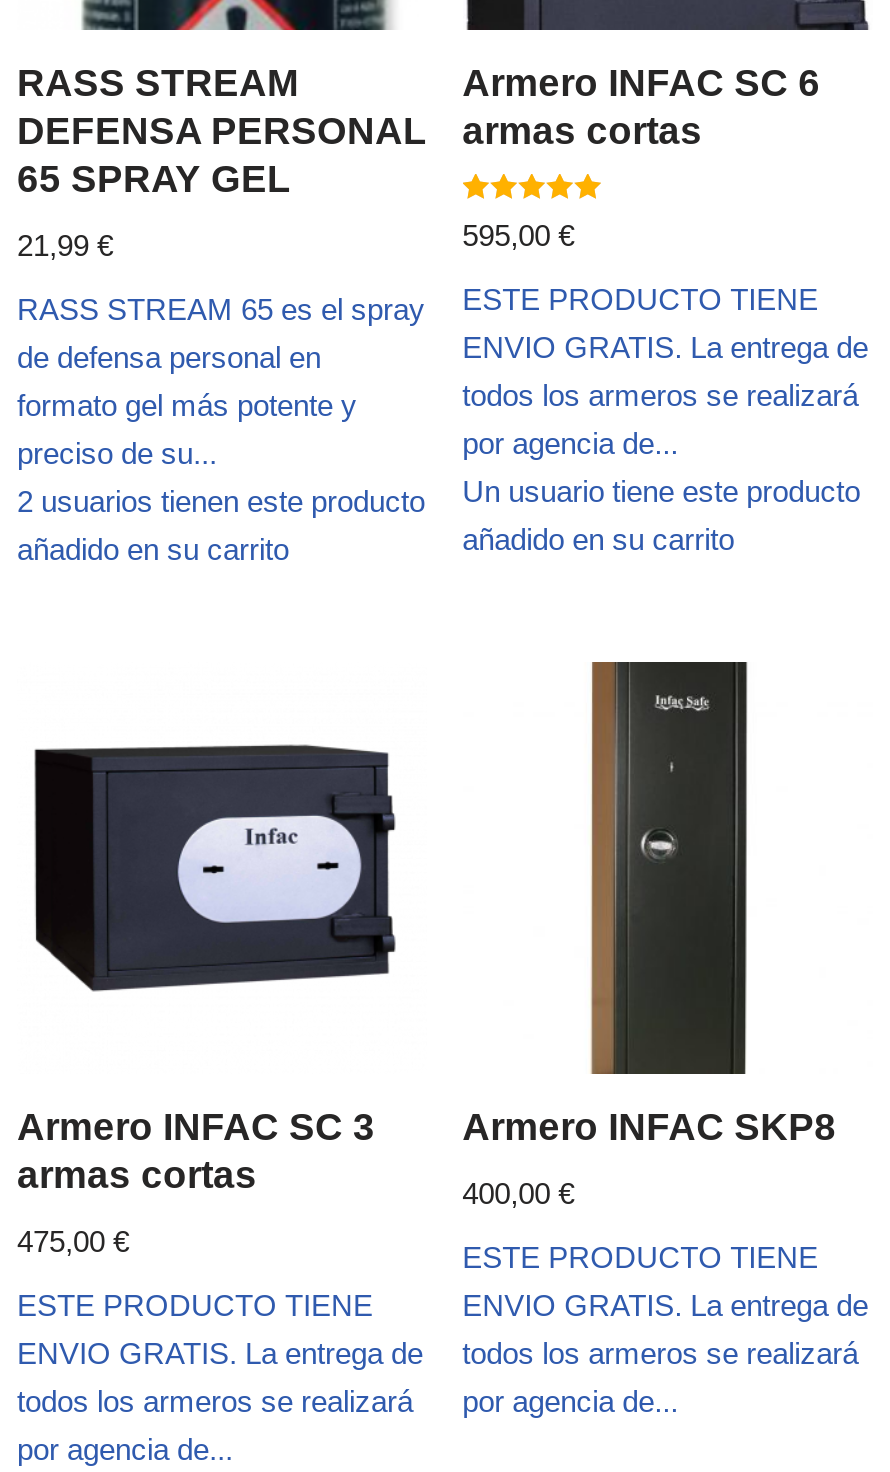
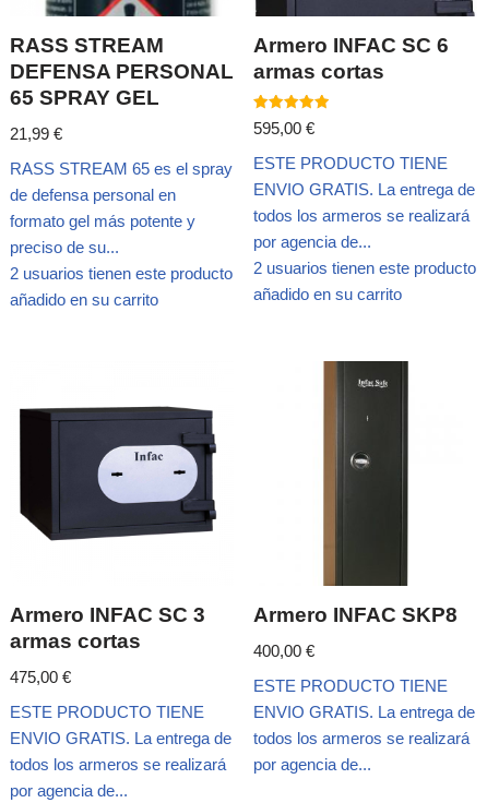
[462,474,860,508] Un usuario tiene este producto -> [253,258,476,277] 2 usuarios tienen este producto

